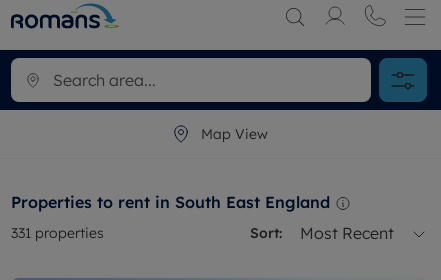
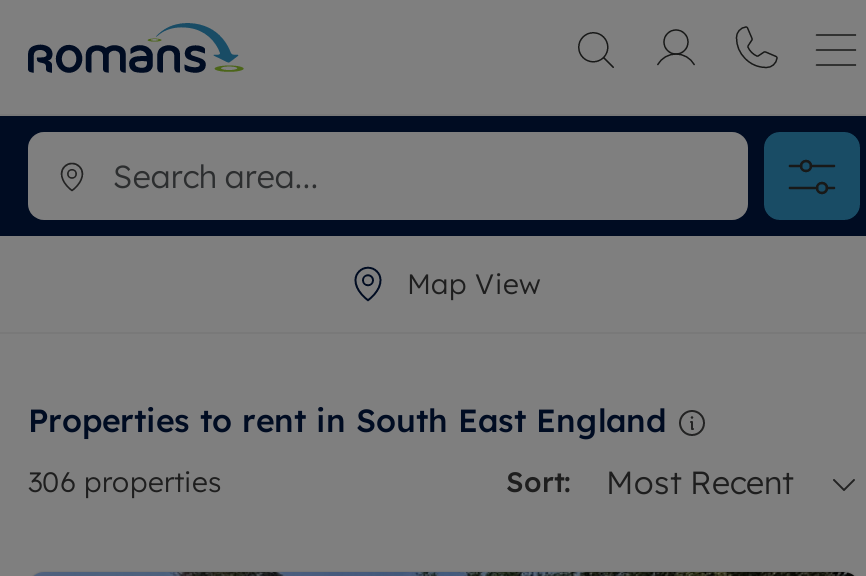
[11,224,104,242] 331 properties -> [28,464,222,500] 306 properties

